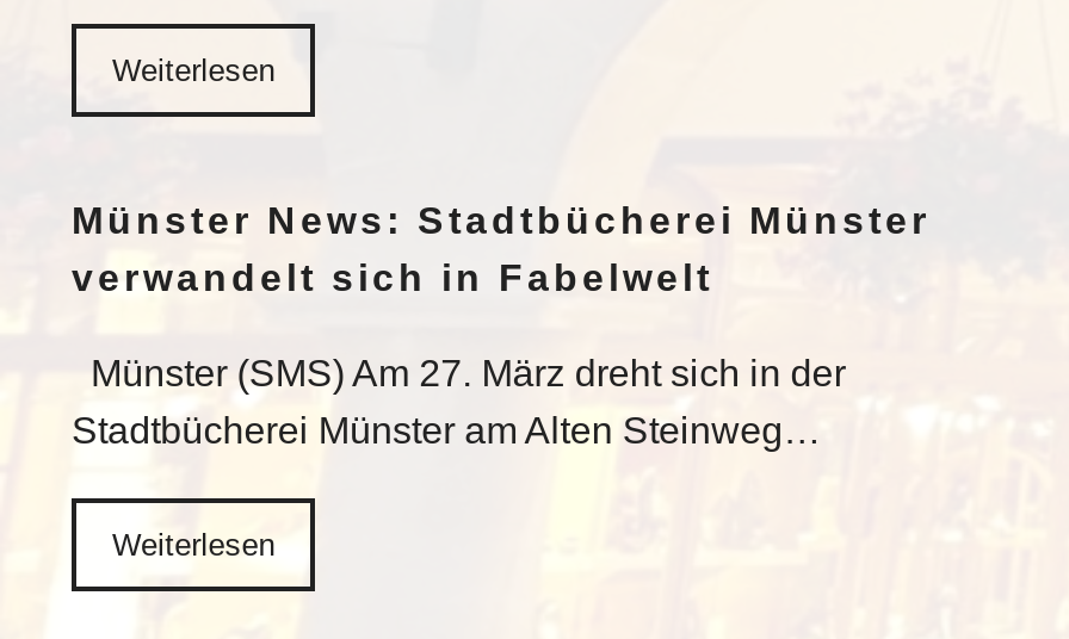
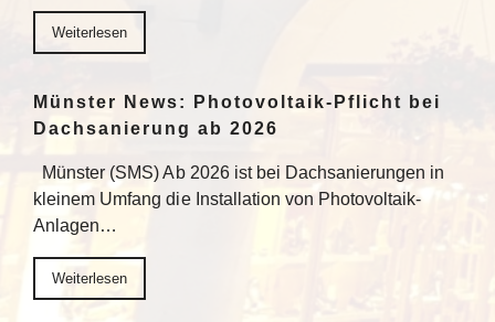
[72,200,931,298] Münster News: Stadtbücherei Münster | verwandelt sich in Fabelwelt -> [33,93,441,138] Münster News: Photovoltaik-Pflicht bei | Dachsanierung ab 2026
[72,353,846,451] Münster (SMS) Am 27. März dreht sich in der | Stadtbücherei Münster am Alten Steinweg… -> [33,163,445,235] Münster (SMS) Ab 2026 ist bei Dachsanierungen in | kleinem Umfang die Installation von Photovoltaik- | Anlagen…

